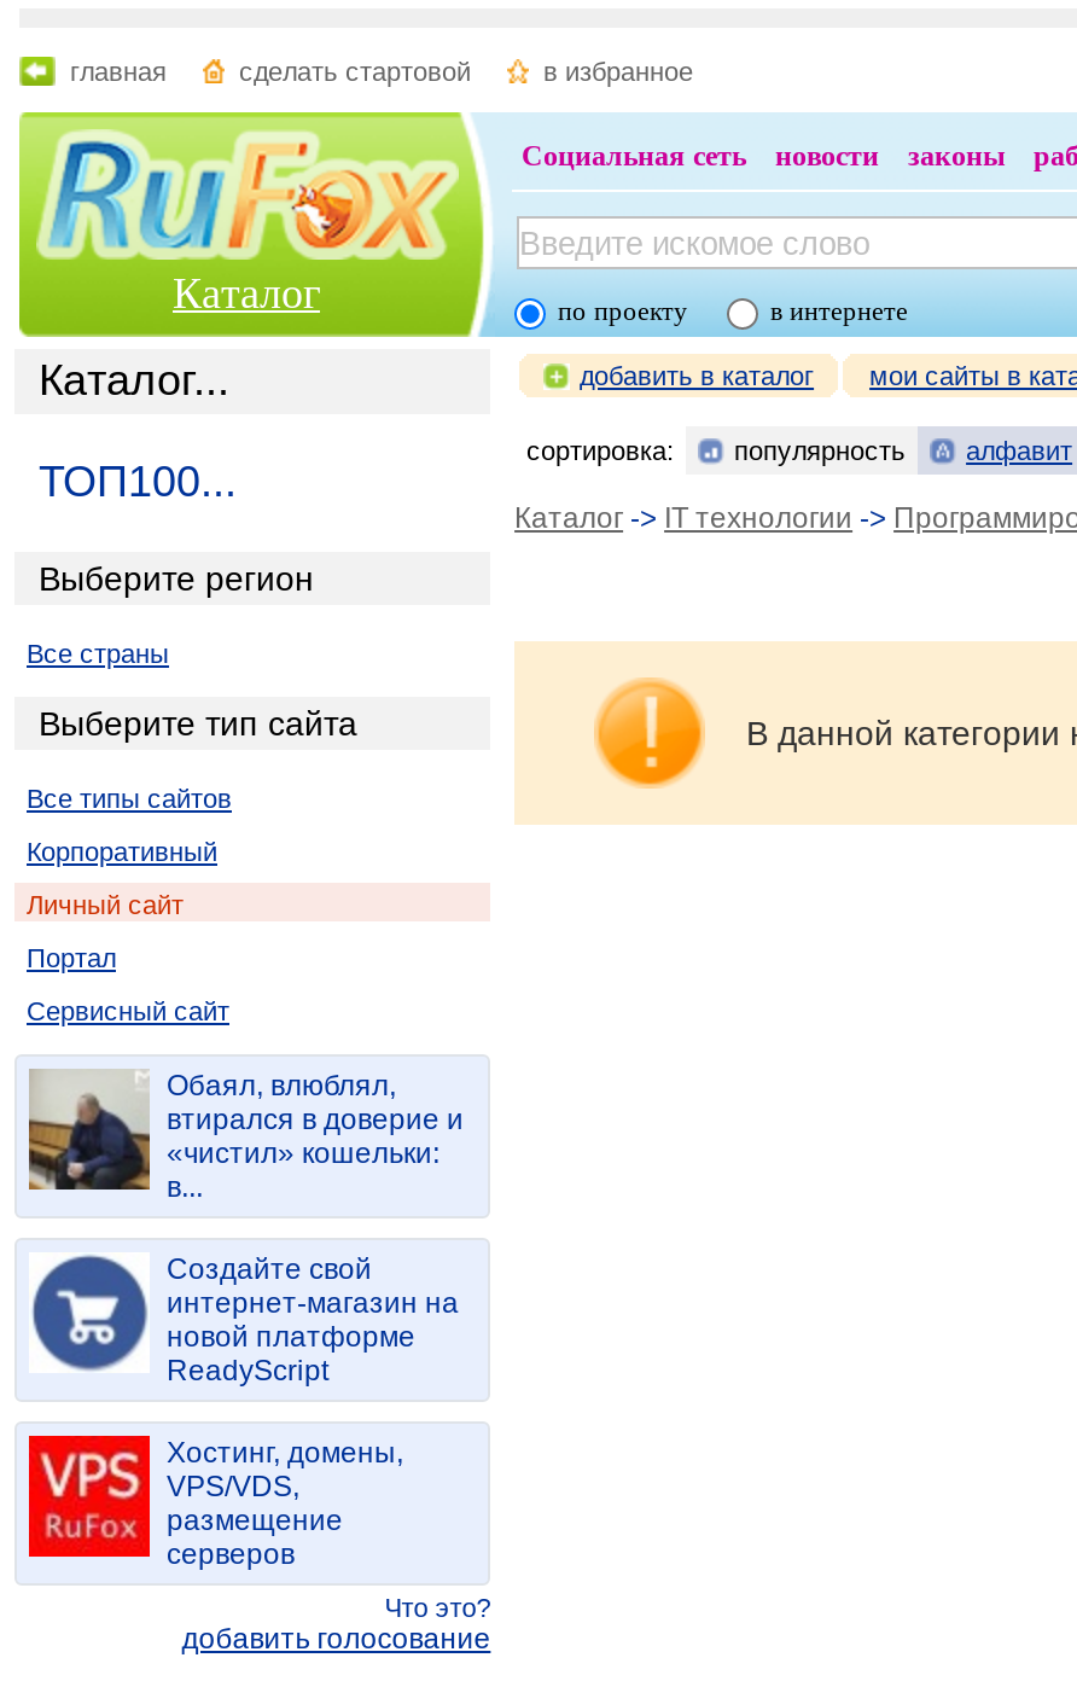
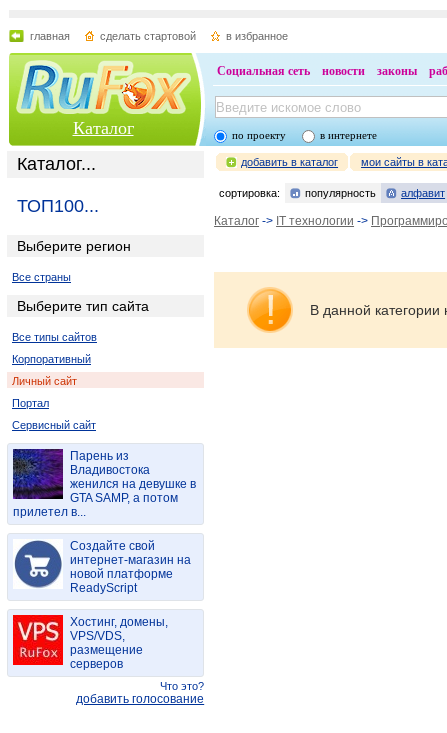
[27,1069,464,1204] [image] | Обаял, влюблял, | втирался в доверие и | «чистил» кошельки: | в... -> [12,448,196,519] [image] | Парень из | Владивостока | женился на девушке в | GTA SAMP, а потом | прилетел в...

